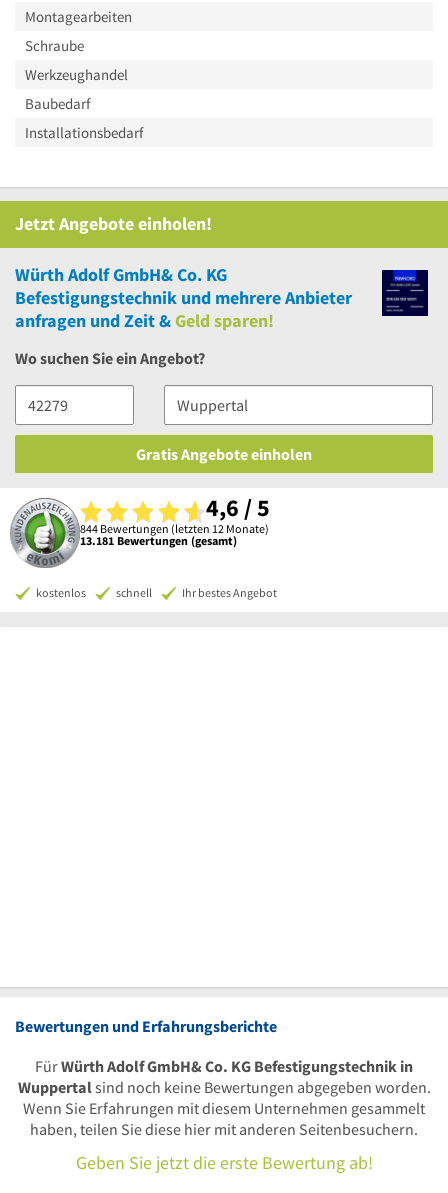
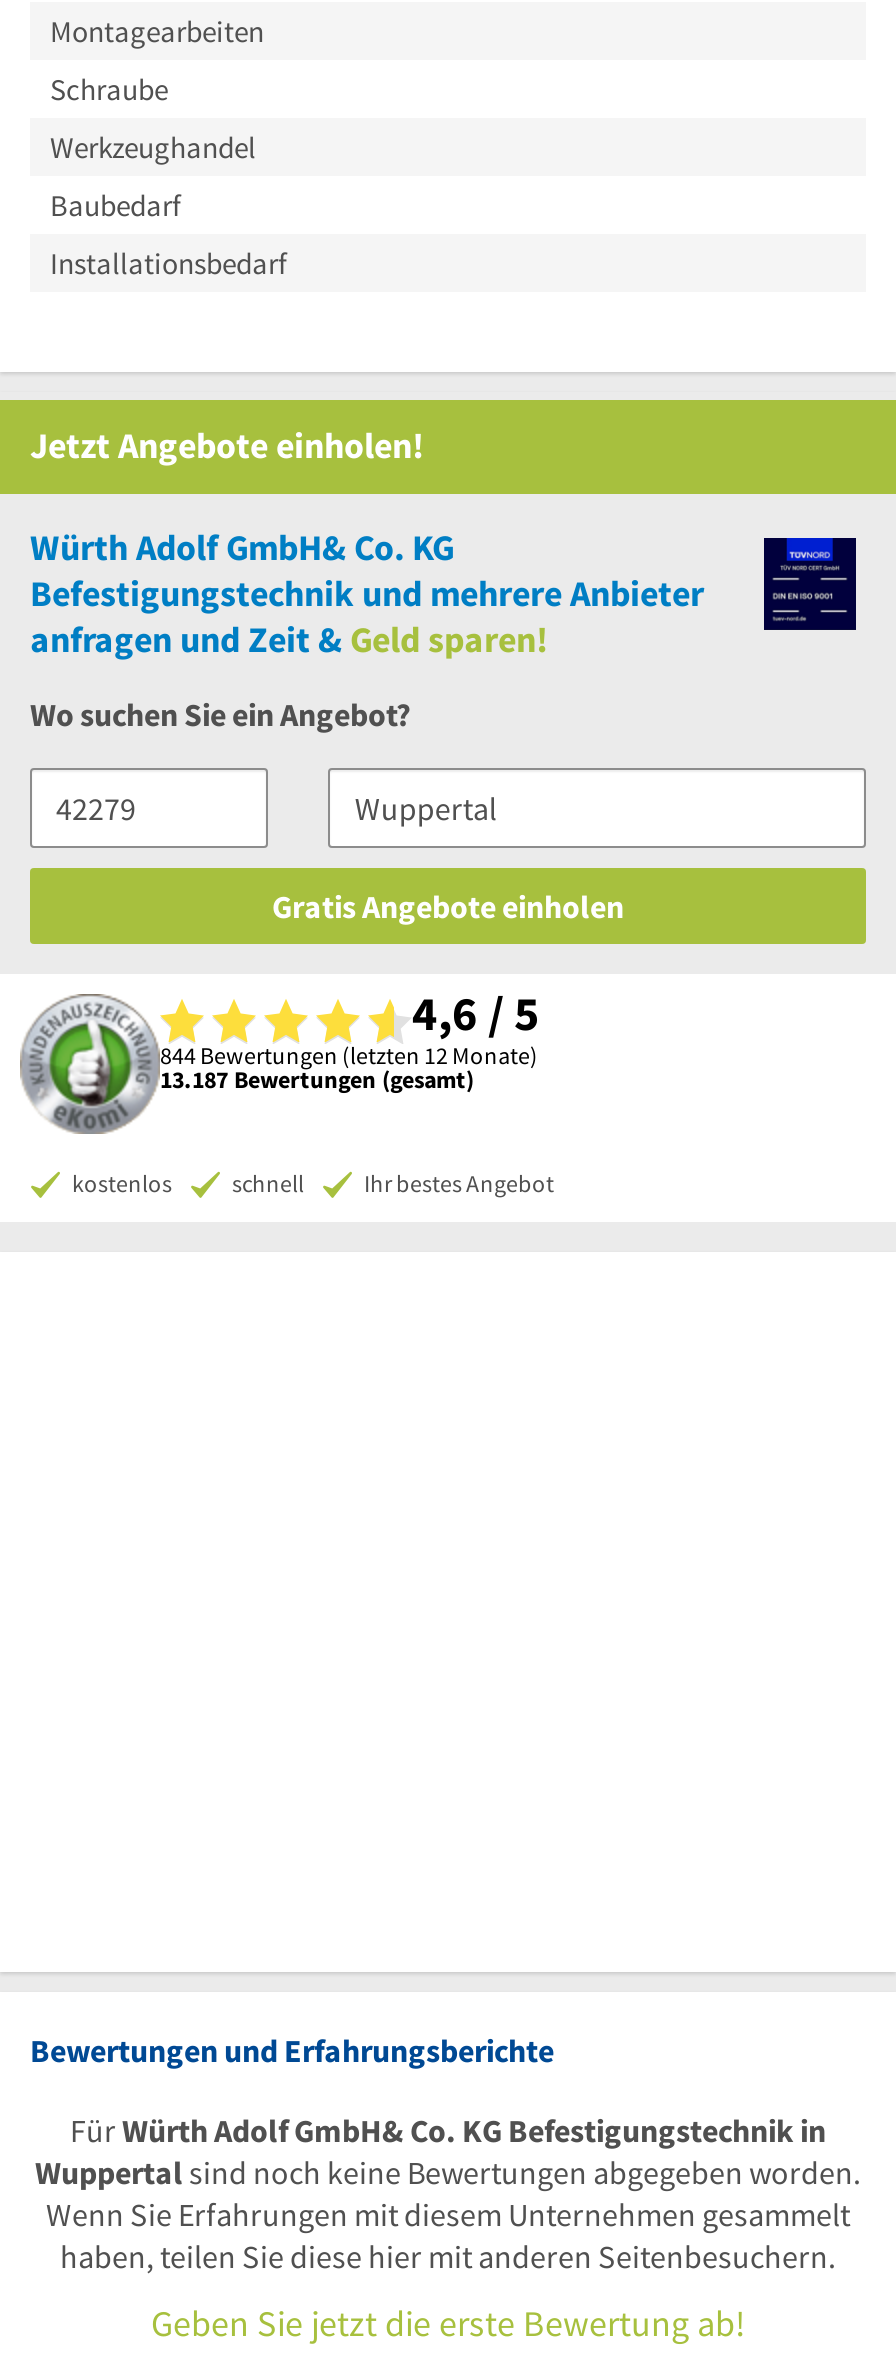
[80,533,237,548] 13.181 Bewertungen (gesamt) -> [160,1063,474,1093] 13.187 Bewertungen (gesamt)

